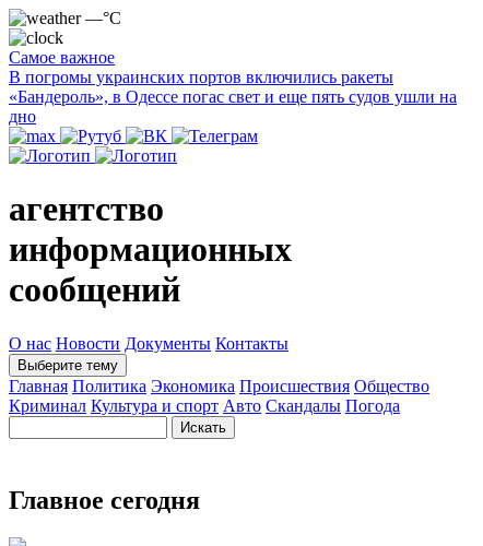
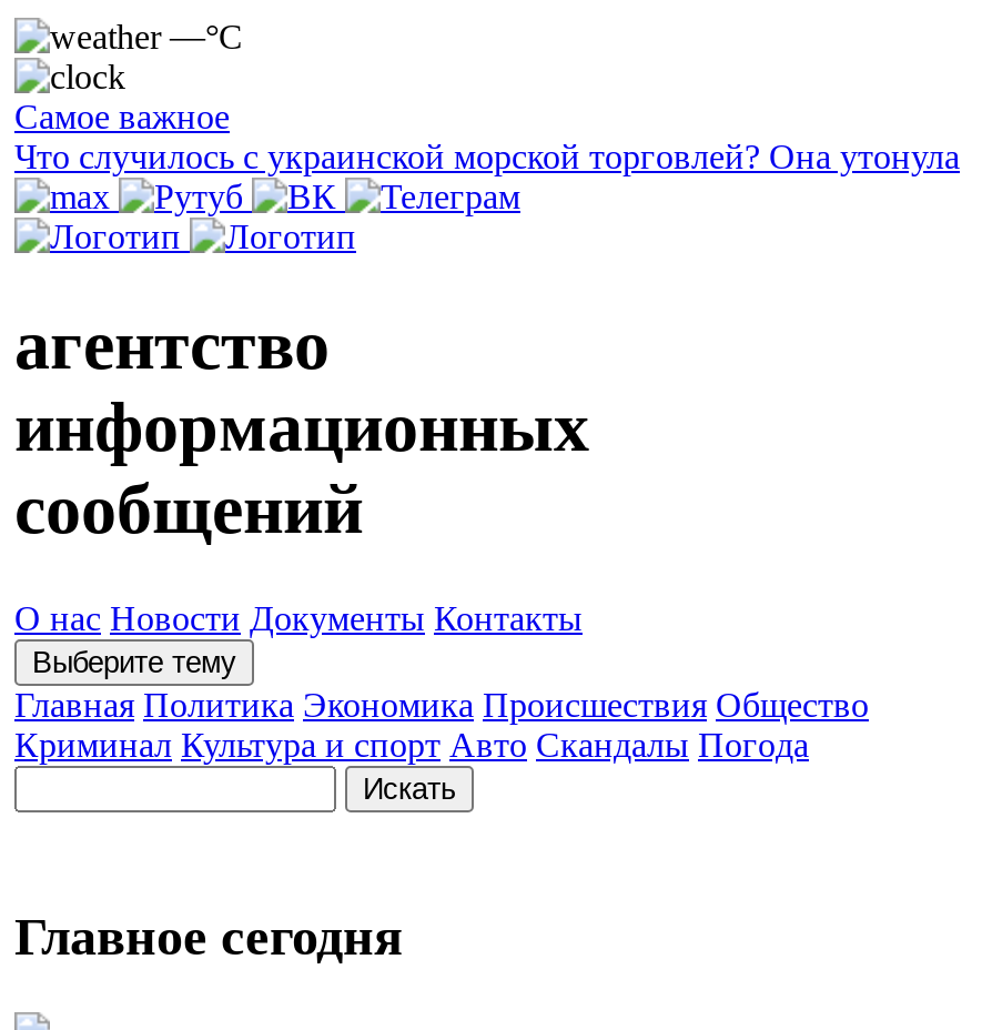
[9,68,457,126] В погромы украинских портов включились ракеты | «Бандероль», в Одессе погас свет и еще пять судов ушли на | дно -> [14,138,960,175] Что случилось с украинской морской торговлей? Она утонула

